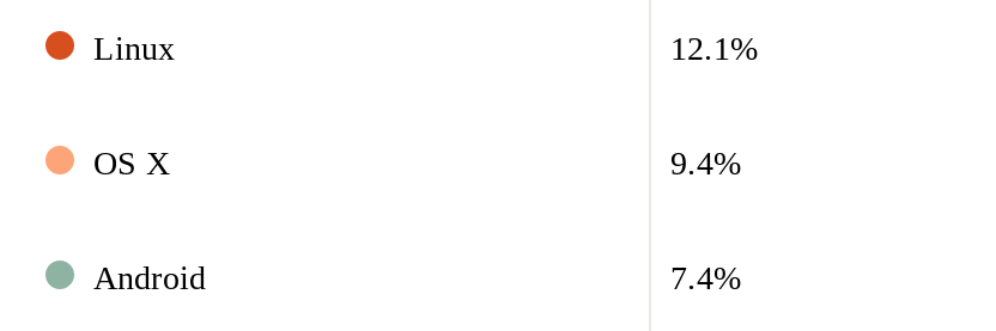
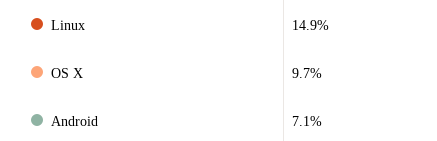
[670,30,759,66] 12.1% -> [292,18,329,33] 14.9%
[670,145,742,181] 9.4% -> [292,66,322,81] 9.7%
[670,260,742,295] 7.4% -> [292,114,322,129] 7.1%

